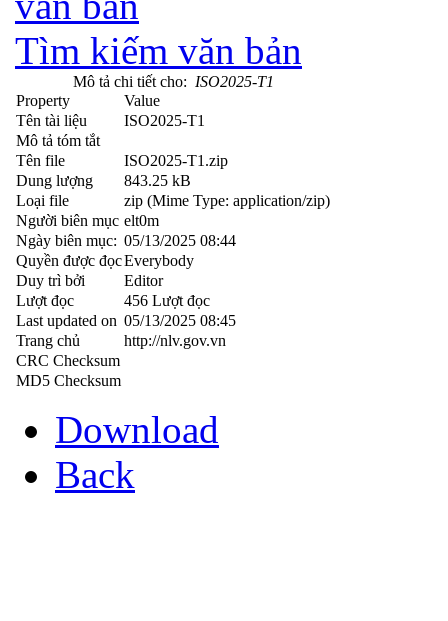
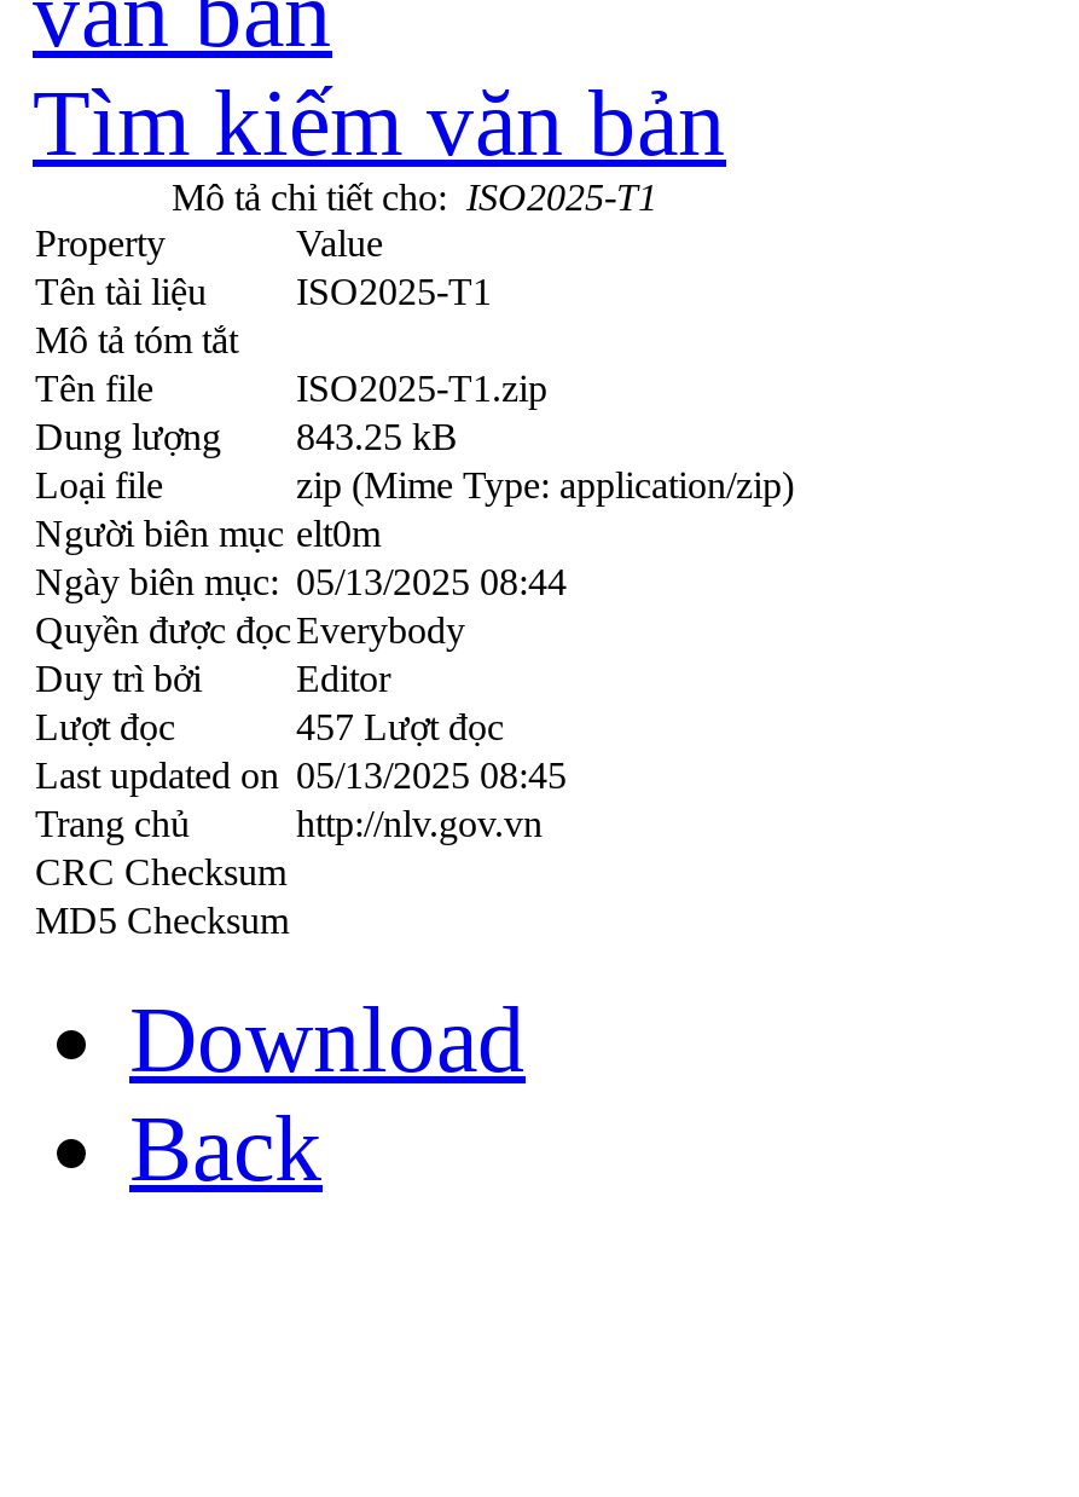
[124,292,210,309] 456 Lượt đọc -> [296,706,504,747] 457 Lượt đọc

